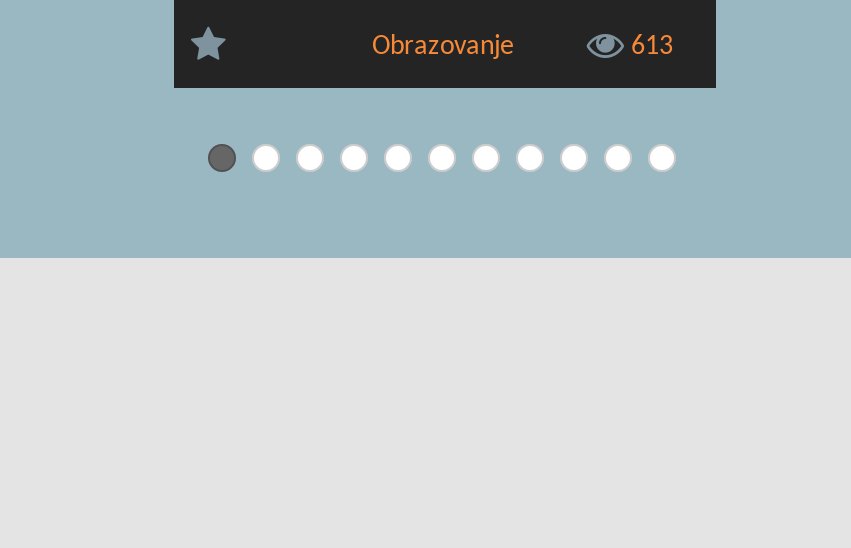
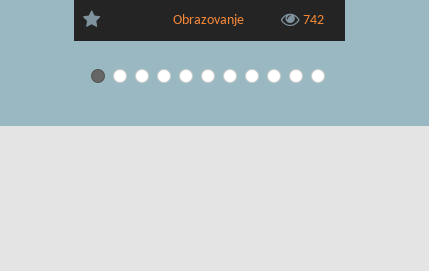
[625,32,673,62] 613 -> [299,13,323,28] 742

